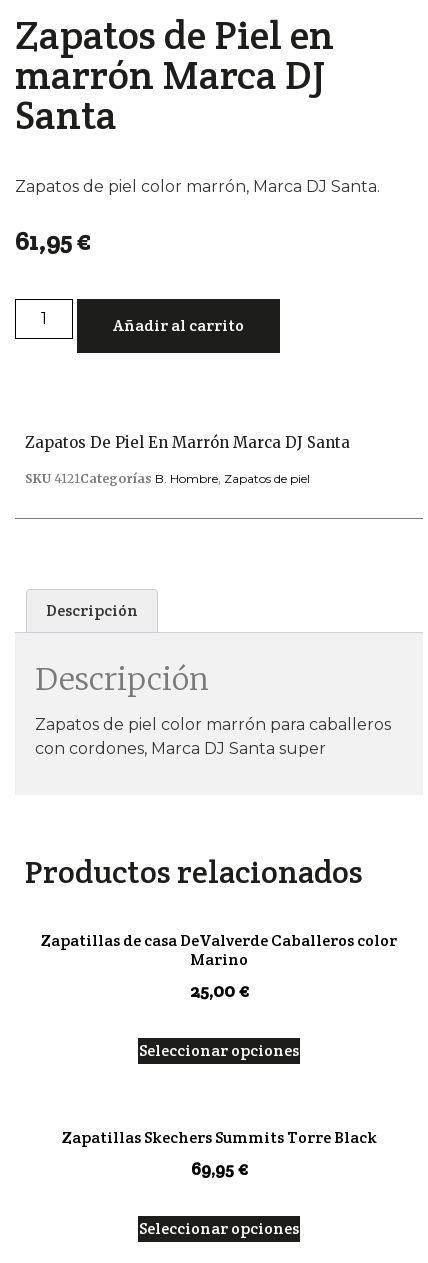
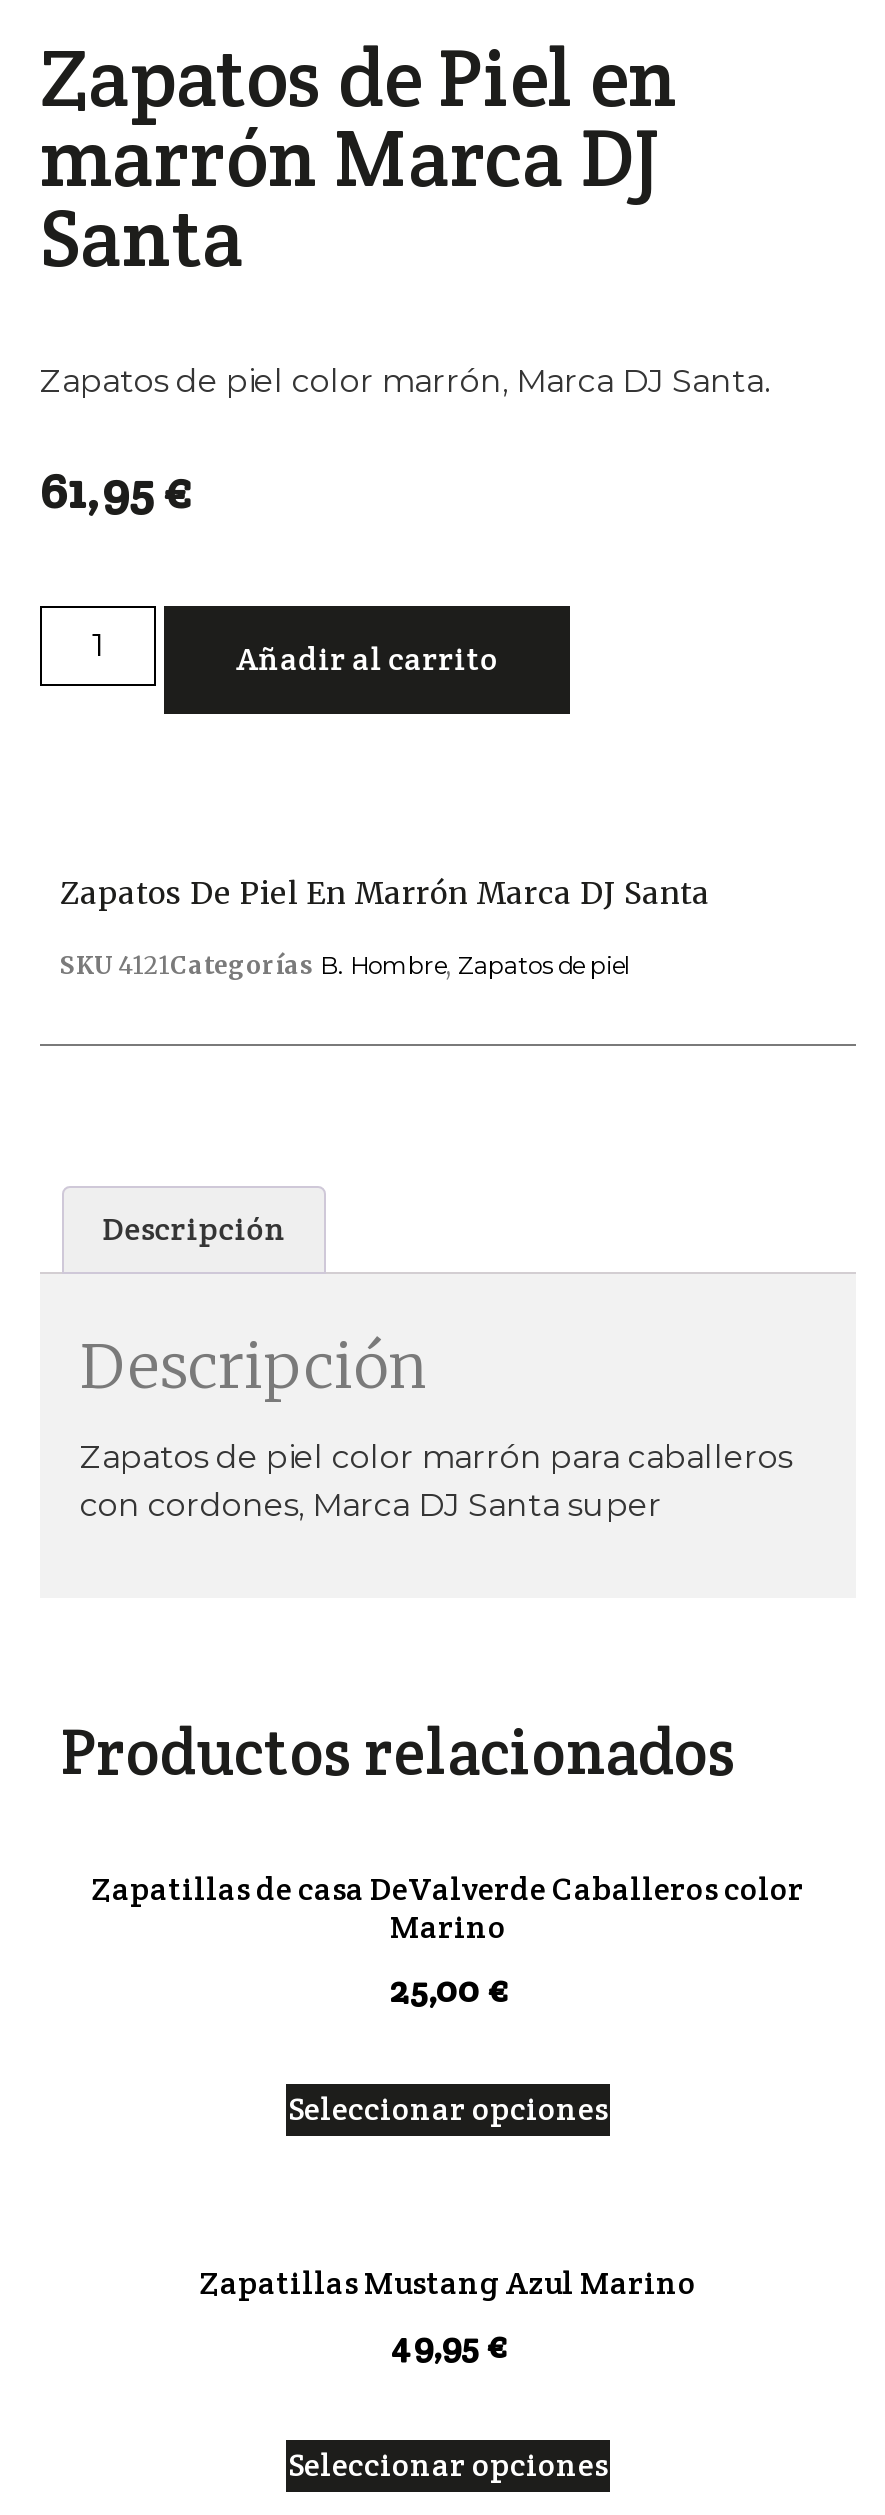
[61,1127,376,1180] Zapatillas Skechers Summits Torre Black | 69,95 € -> [200,2262,696,2368] Zapatillas Mustang Azul Marino | 49,95 €

